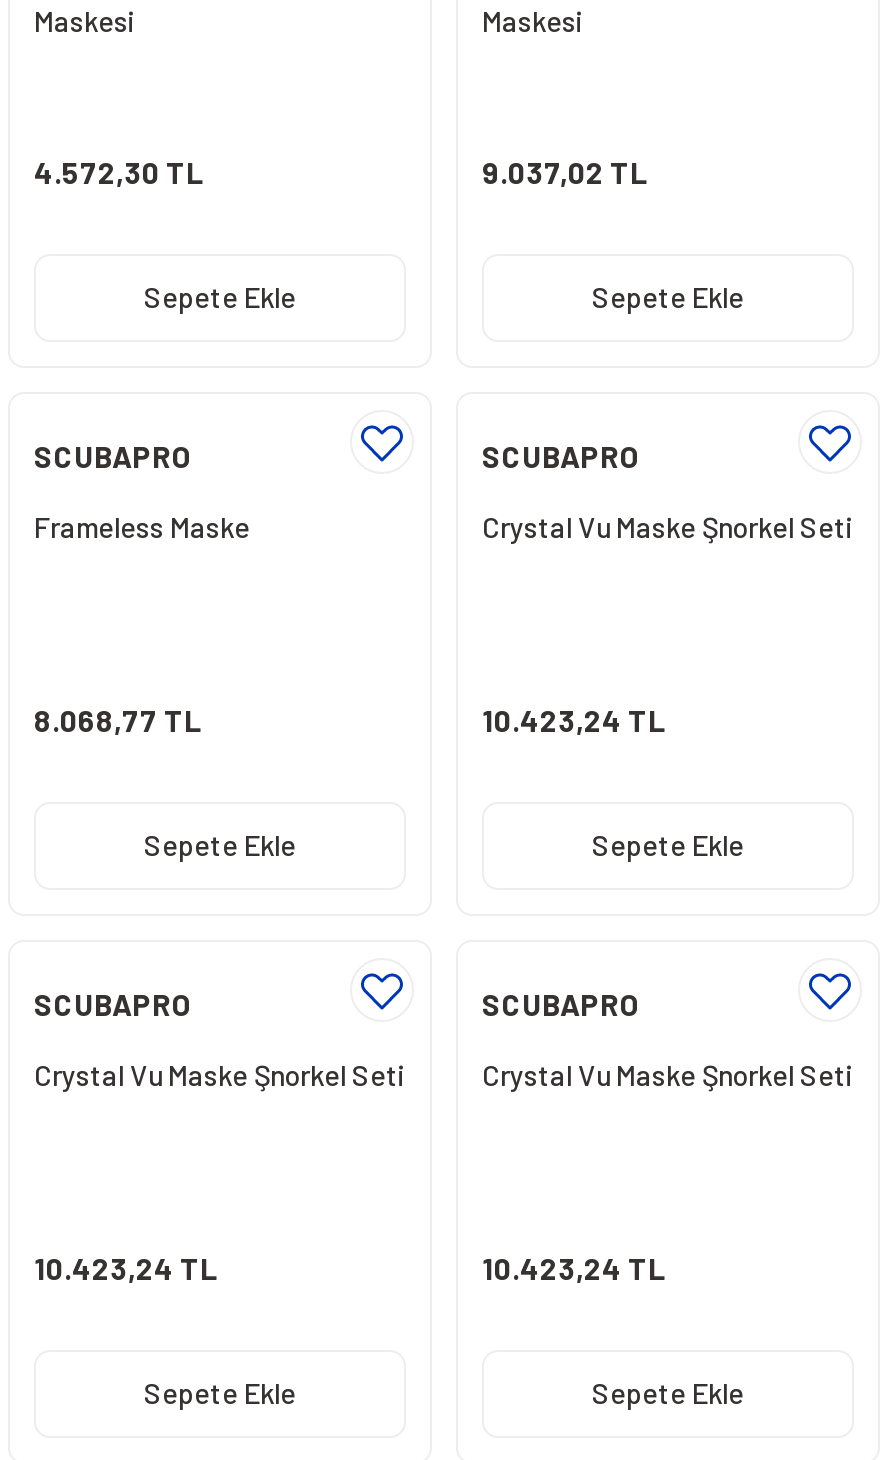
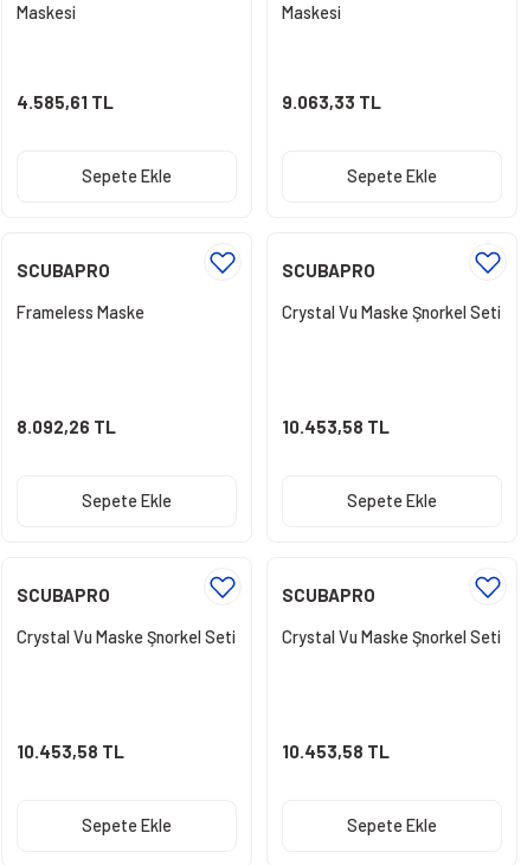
[34,153,204,189] 4.572,30 TL -> [17,91,114,112] 4.585,61 TL
[482,153,648,189] 9.037,02 TL -> [282,91,381,112] 9.063,33 TL
[34,701,202,737] 8.068,77 TL -> [17,416,116,437] 8.092,26 TL
[482,701,666,737] 10.423,24 TL -> [282,416,390,437] 10.453,58 TL
[34,1250,218,1286] 10.423,24 TL -> [17,740,124,762] 10.453,58 TL
[482,1250,666,1286] 10.423,24 TL -> [282,740,390,762] 10.453,58 TL

